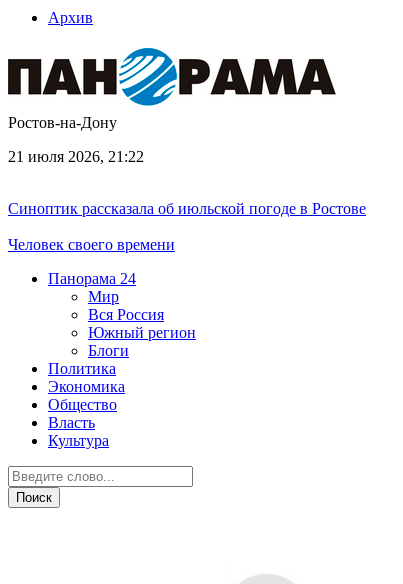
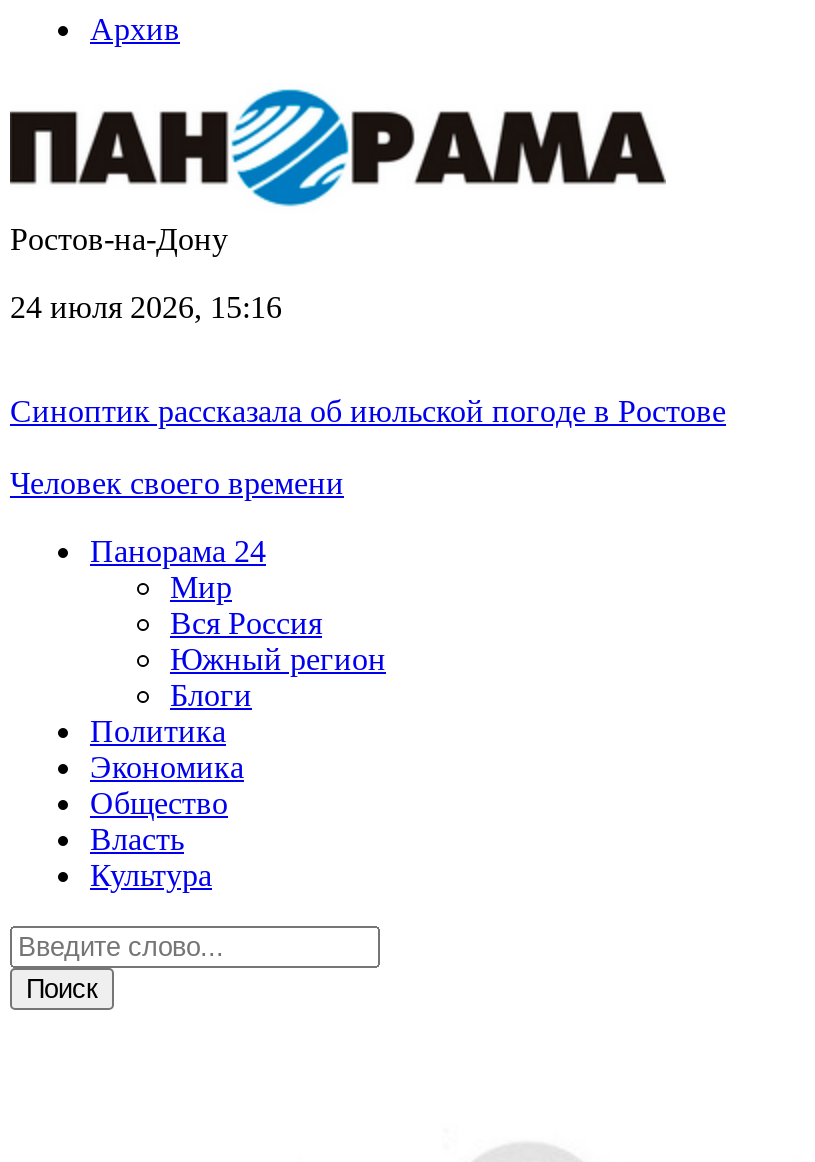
[8,148,144,165] 21 июля 2026, 21:22 -> [10,291,282,325] 24 июля 2026, 15:16

